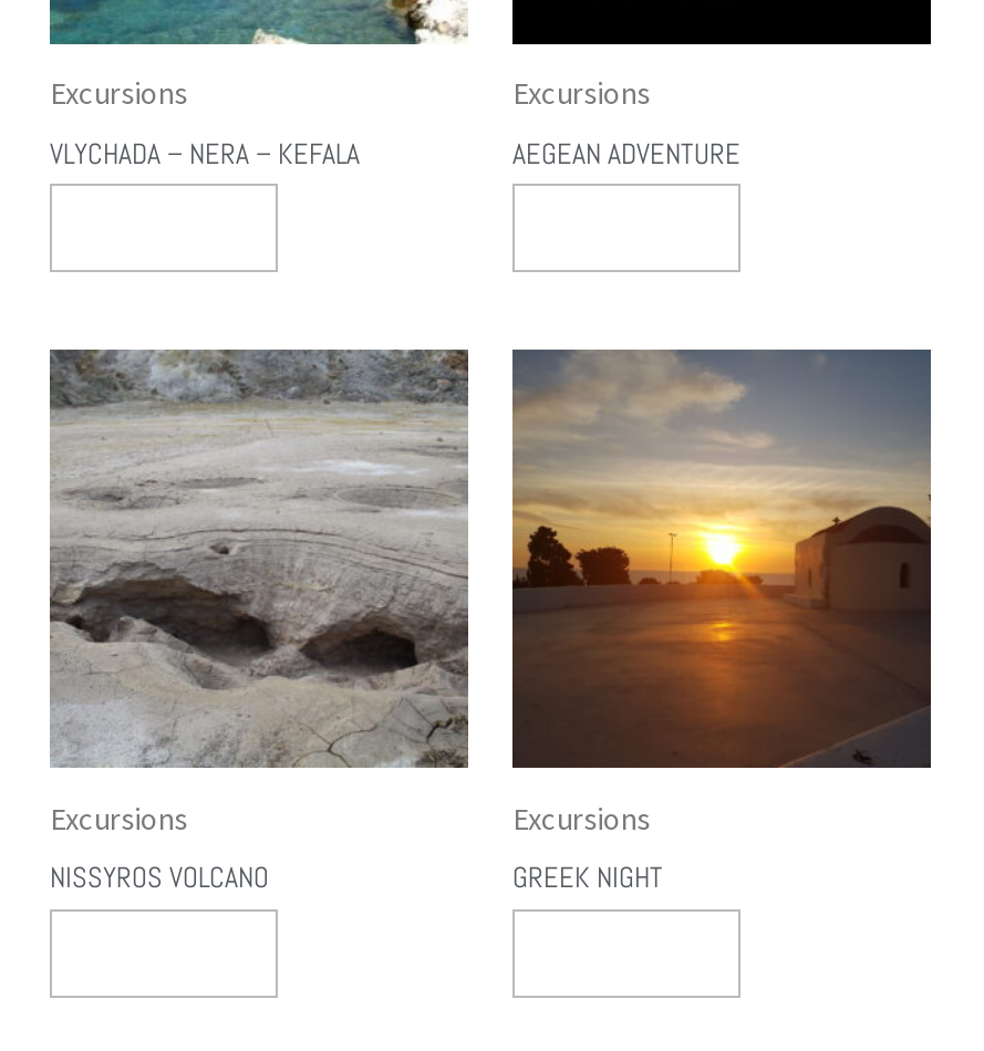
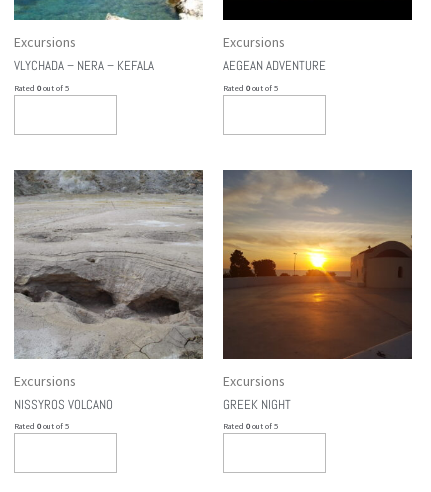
none -> [14,82,69,92] Rated 0 out of 5
none -> [223,82,278,92] Rated 0 out of 5
none -> [14,421,69,431] Rated 0 out of 5
none -> [223,421,278,431] Rated 0 out of 5

